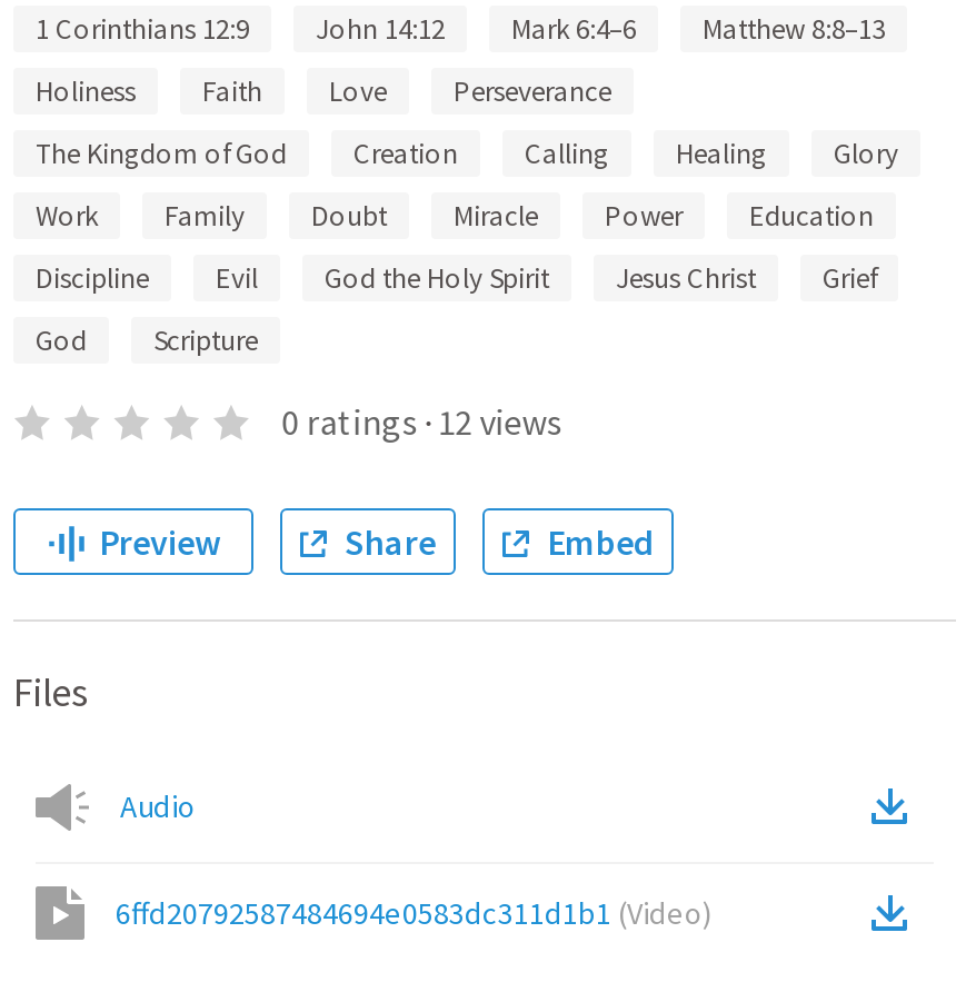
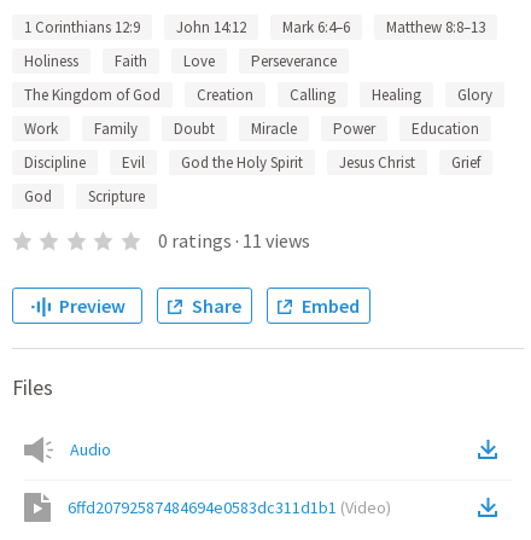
[282,399,562,444] 0 ratings · 12 views -> [158,228,310,252] 0 ratings · 11 views

